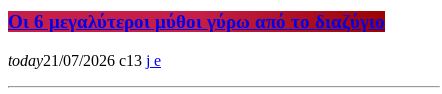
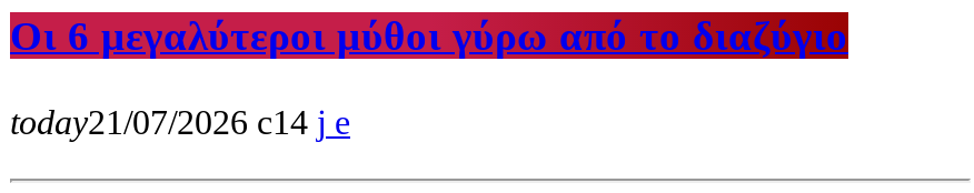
[8,52,142,69] today21/07/2026 13 -> [10,103,308,140] today21/07/2026 14

